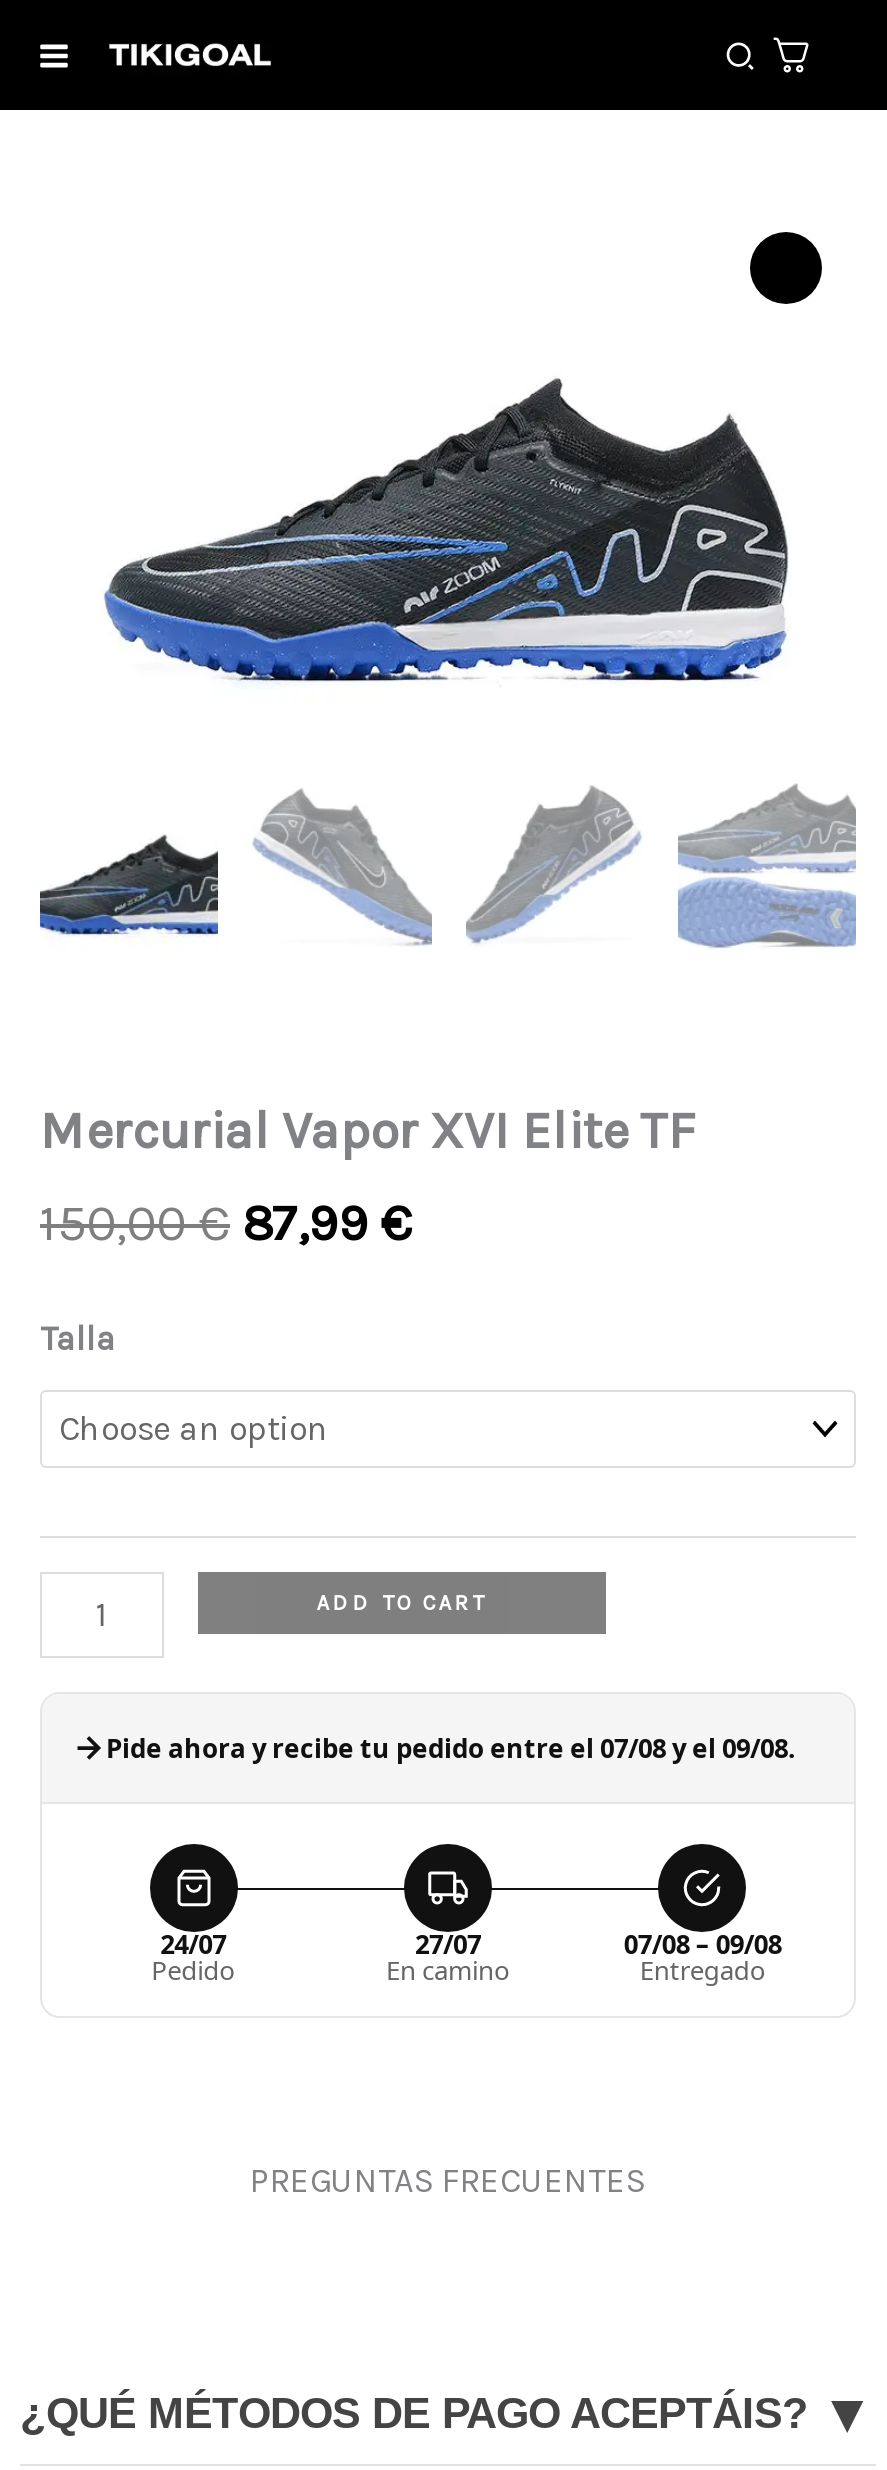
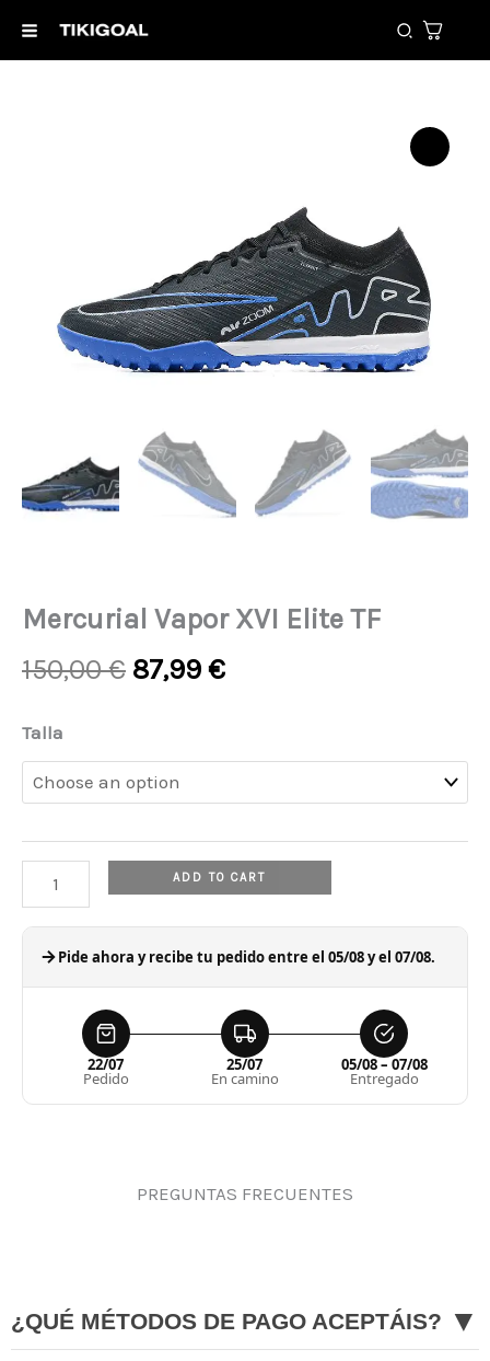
[106,1729,796,1765] Pide ahora y recibe tu pedido entre el 07/08 y el 09/08. -> [58,947,435,966] Pide ahora y recibe tu pedido entre el 05/08 y el 07/08.
[160,1925,226,1961] 24/07 -> [88,1054,124,1074] 22/07
[415,1925,481,1961] 27/07 -> [227,1054,263,1074] 25/07
[624,1925,782,1961] 07/08 – 09/08 -> [341,1054,427,1074] 05/08 – 07/08

